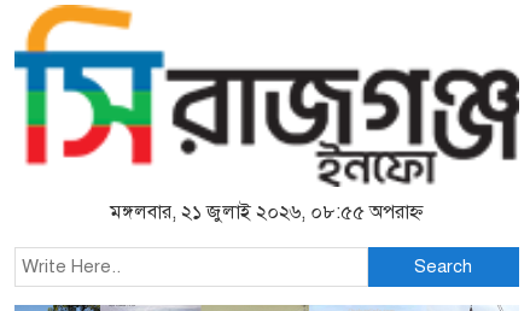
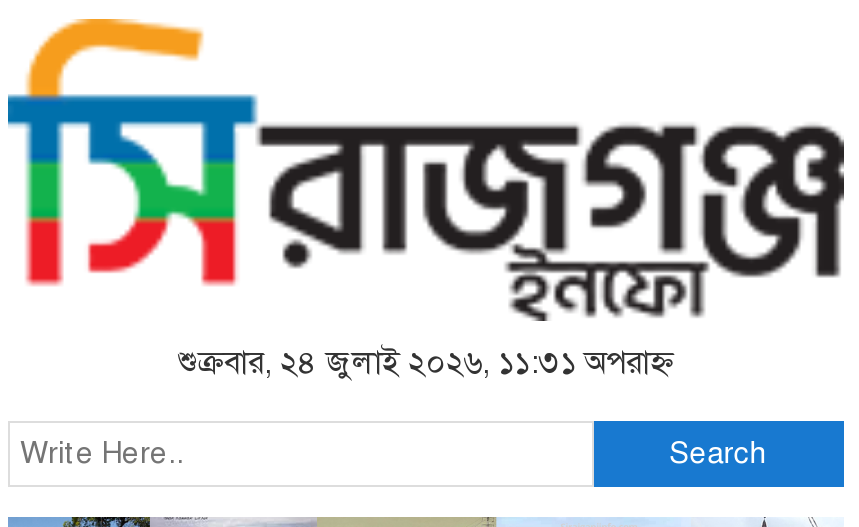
[110,201,424,225] মঙ্গলবার, ২১ জুলাই ২০২৬, ০৮:৫৫ অপরাহ্ন -> [178,344,674,384] শুক্রবার, ২৪ জুলাই ২০২৬, ১১:৩১ অপরাহ্ন

